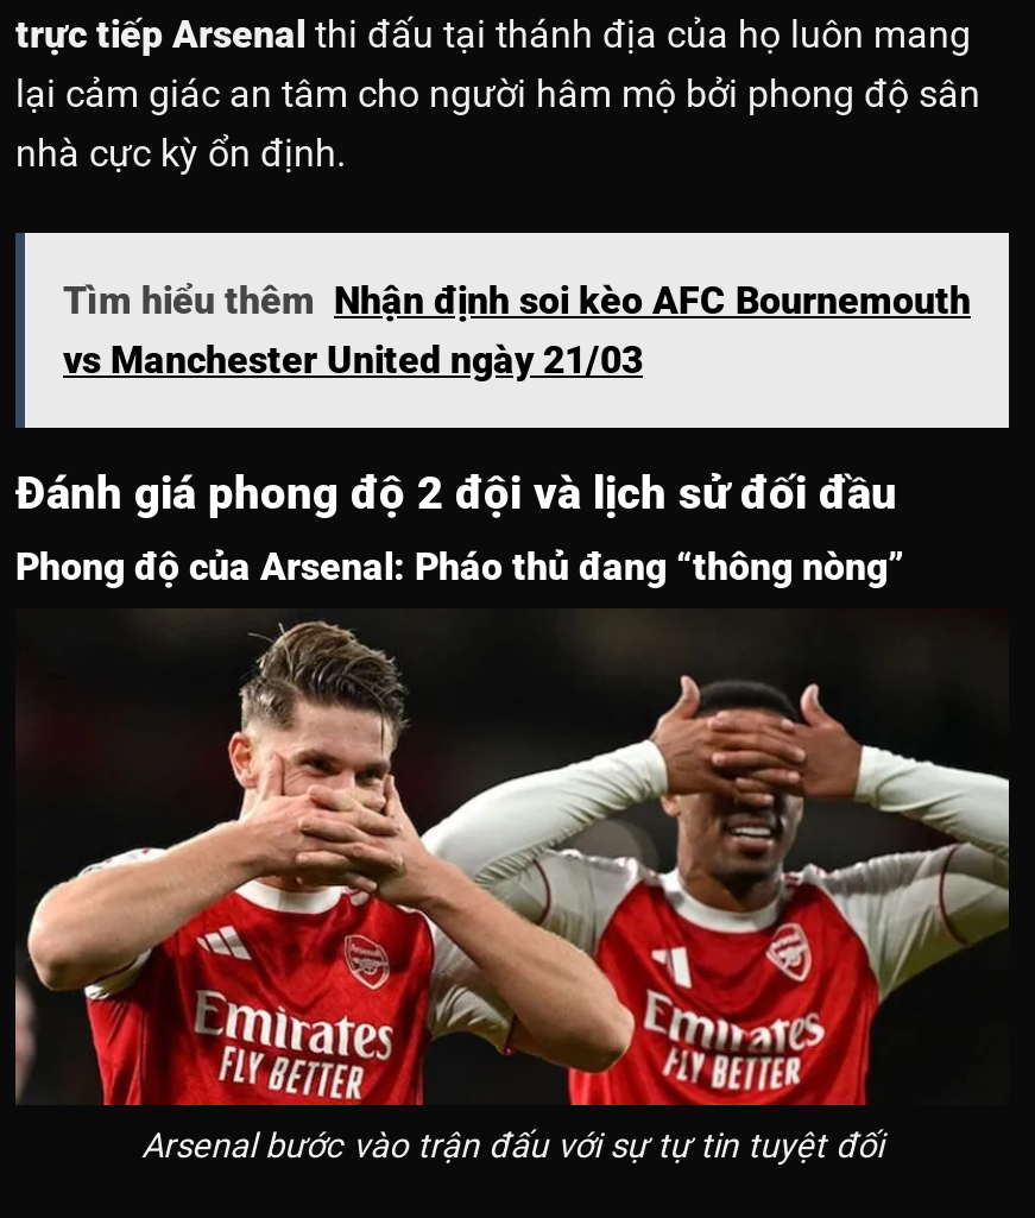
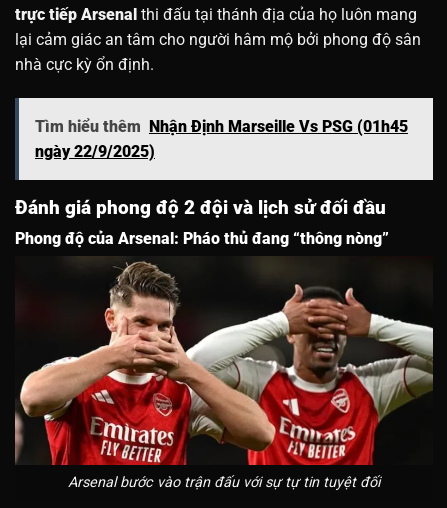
[63,278,971,382] Tìm hiểu thêm Nhận định soi kèo AFC Bournemouth | vs Manchester United ngày 21/03 -> [35,117,408,161] Tìm hiểu thêm Nhận Định Marseille Vs PSG (01h45 | ngày 22/9/2025)

